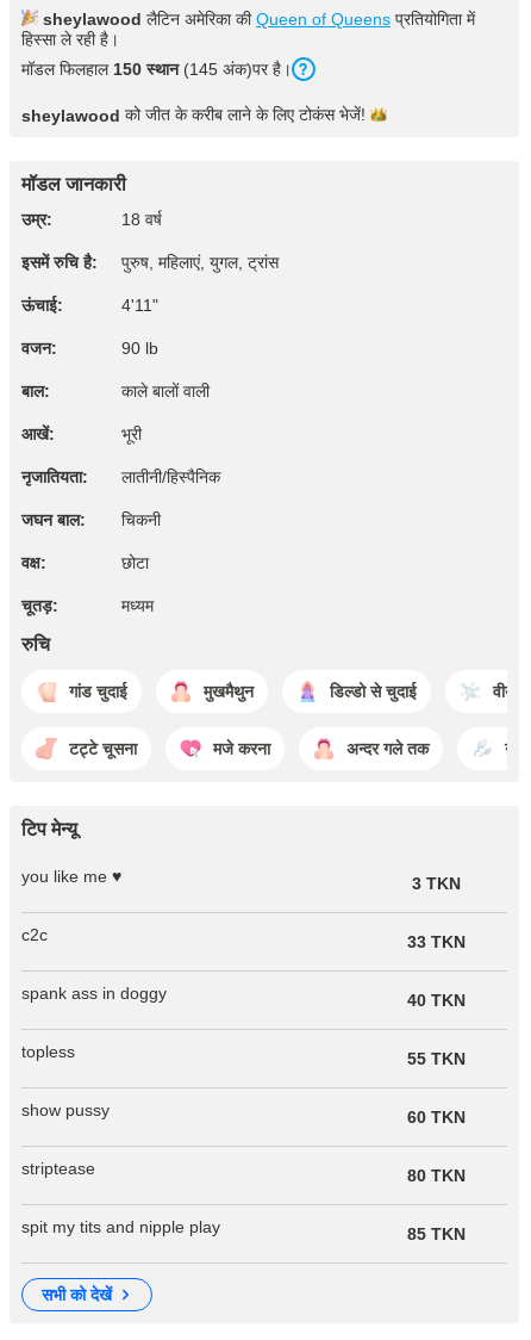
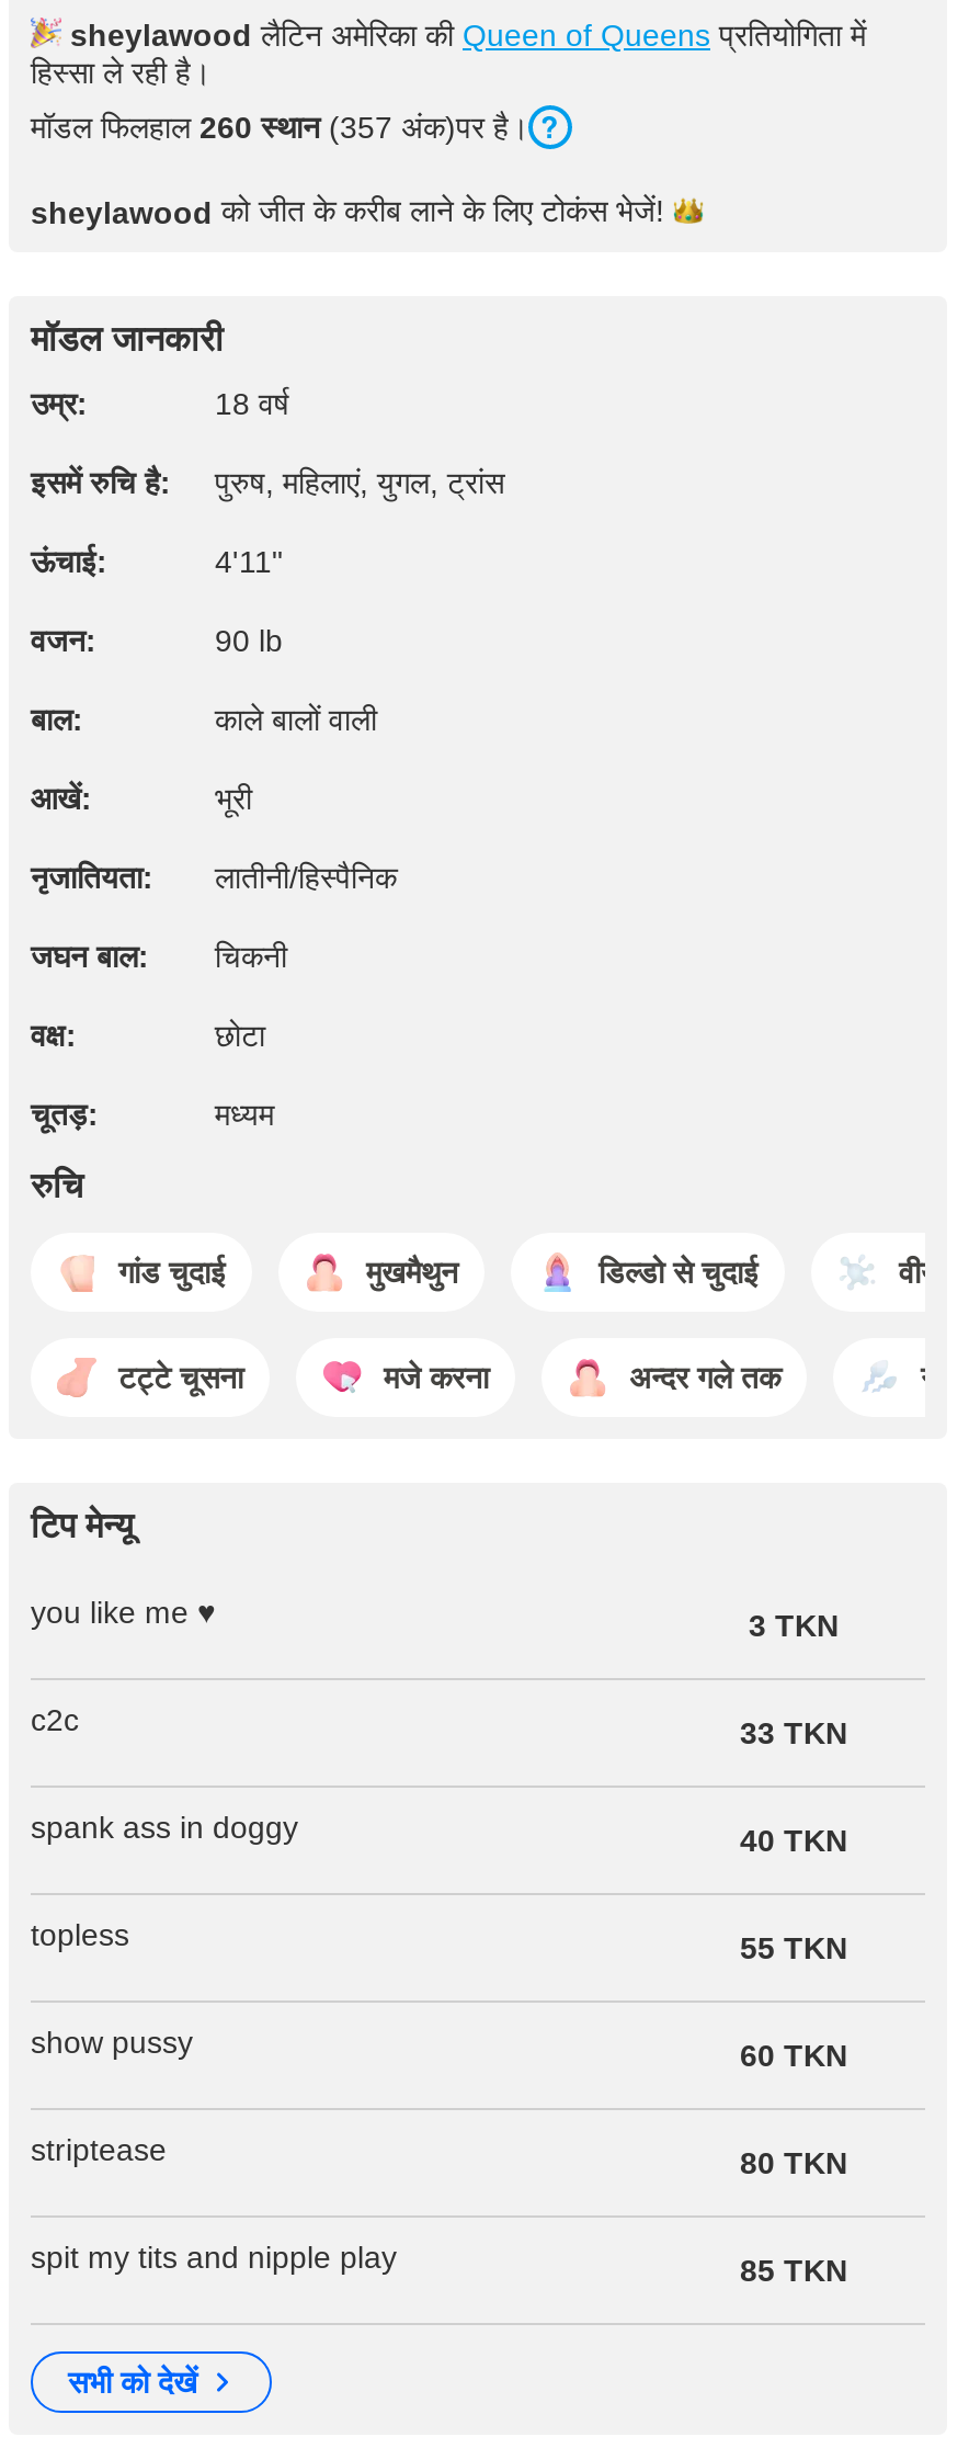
[21,60,292,79] मॉडल फिलहाल 150 स्थान (145 अंक)पर है। -> [31,110,528,145] मॉडल फिलहाल 260 स्थान (357 अंक)पर है।

